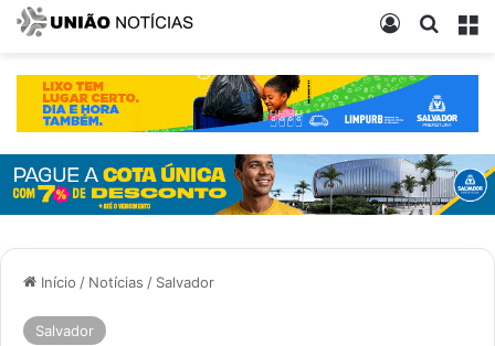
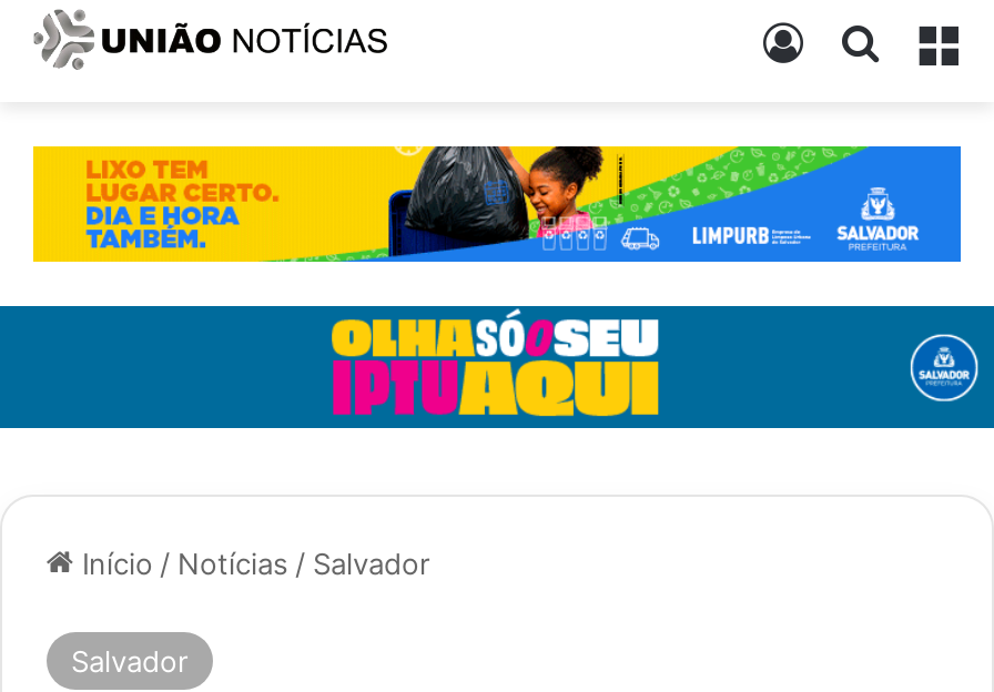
[12,153,492,216] [image] -> [27,304,987,430] [image]

